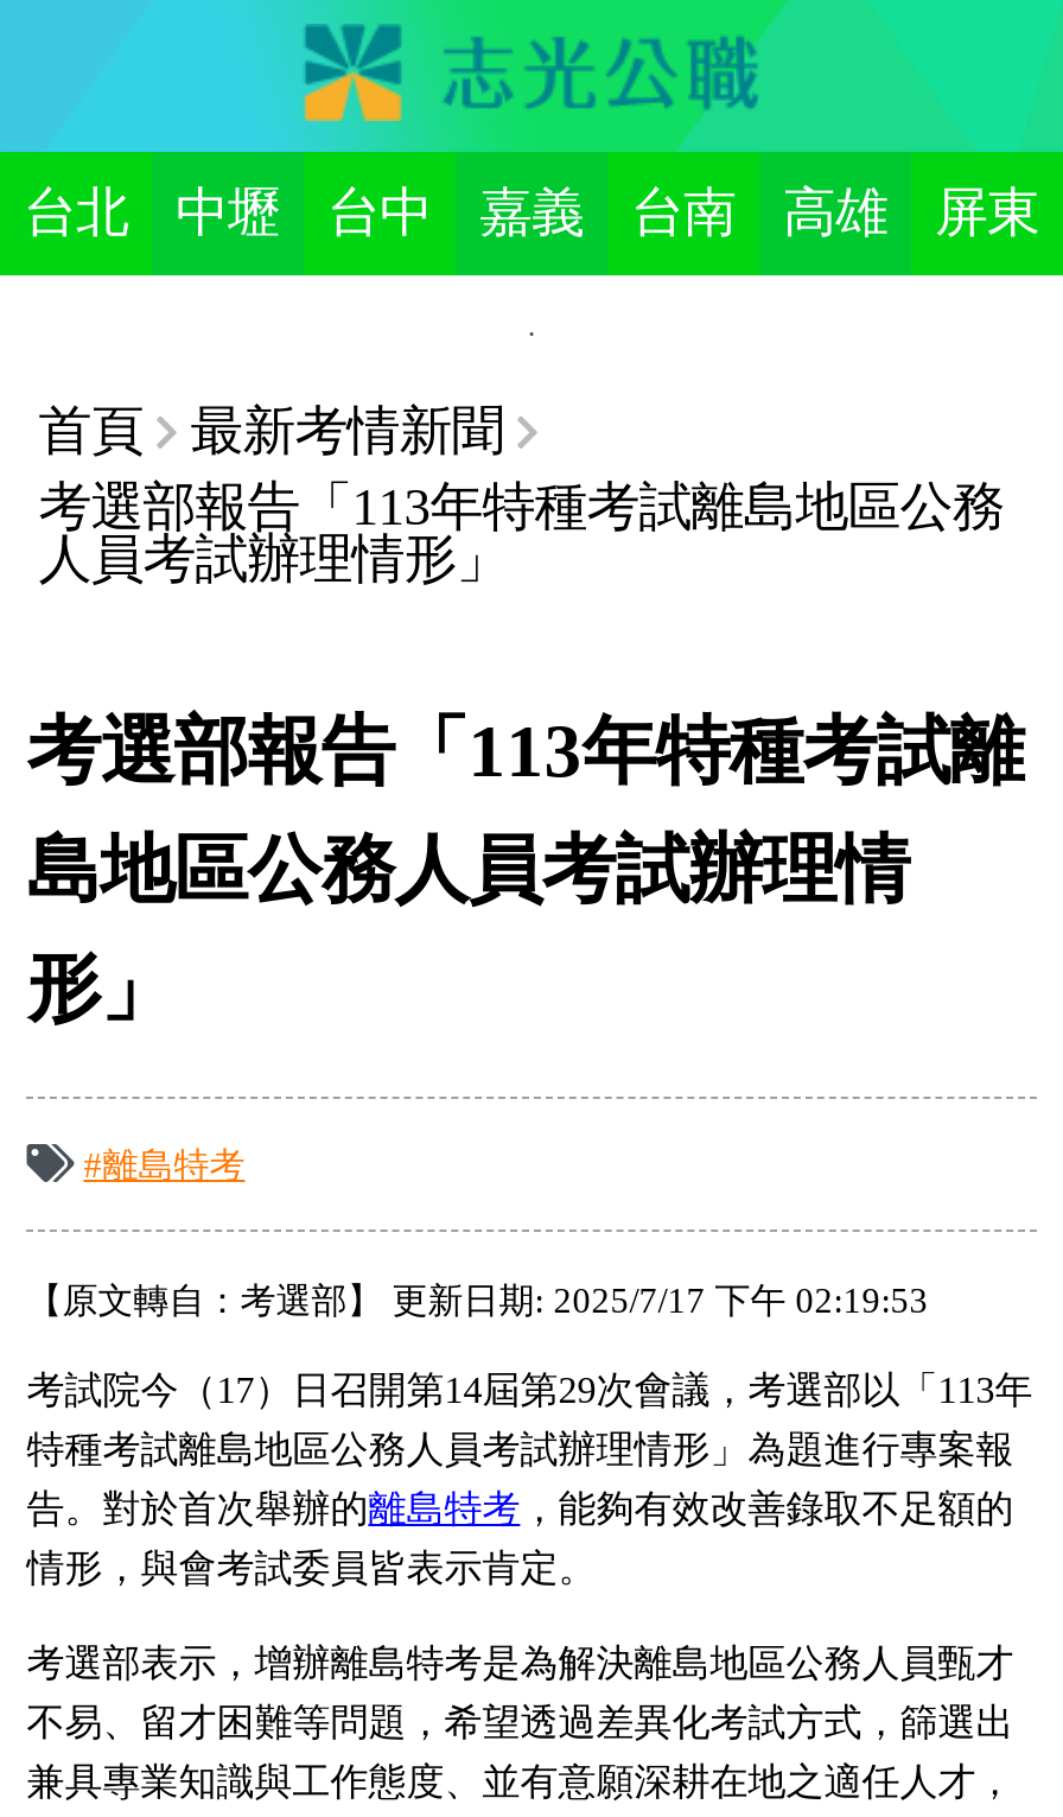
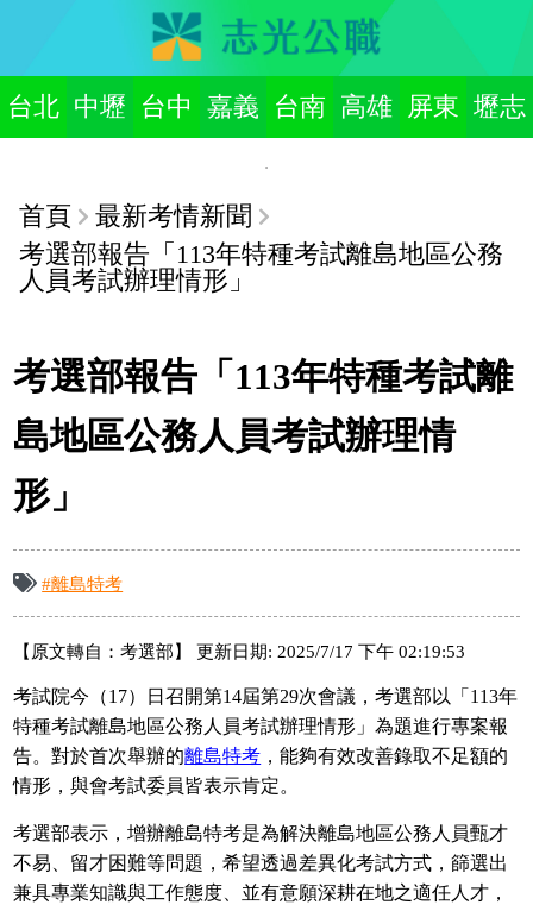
[24,184,1039,243] 台北 | 中壢 | 台中 | 嘉義 | 台南 | 高雄 | 屏東 -> [7,92,526,122] 台北 中壢 台中 嘉義 台南 高雄 屏東 壢志

